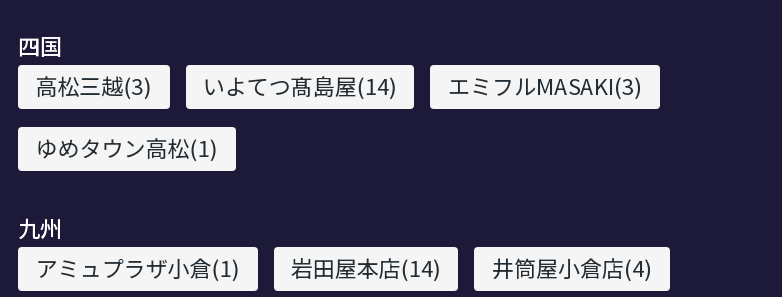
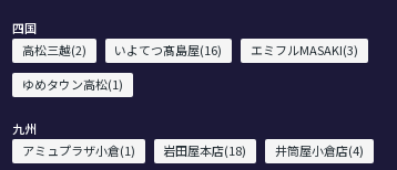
[36,70,152,102] 高松三越(3) -> [22,41,86,59] 高松三越(2)
[203,70,397,102] いよてつ髙島屋(14) -> [115,41,222,59] いよてつ髙島屋(16)
[36,251,652,283] アミュプラザ小倉(1) 岩田屋本店(14) 井筒屋小倉店(4) -> [22,141,364,159] アミュプラザ小倉(1) 岩田屋本店(18) 井筒屋小倉店(4)

